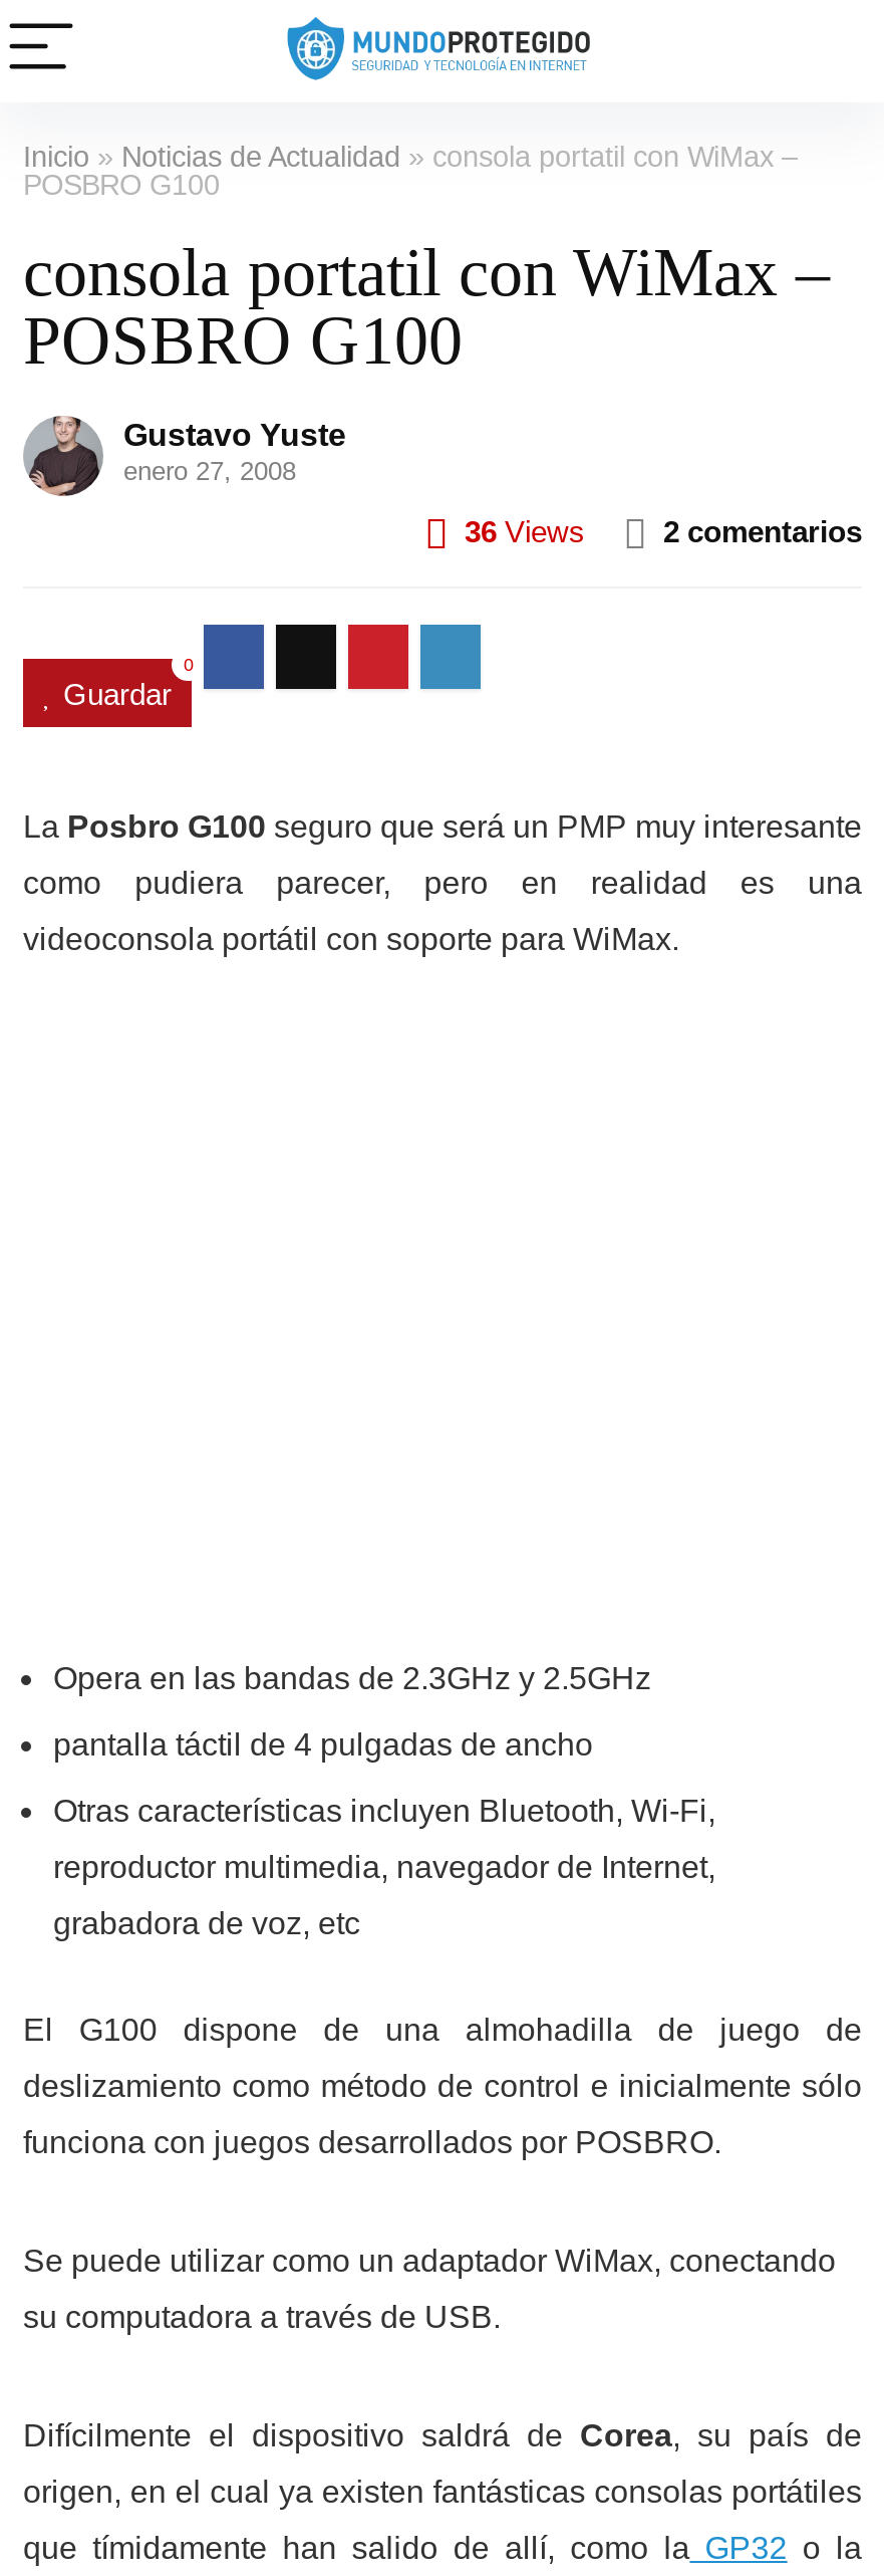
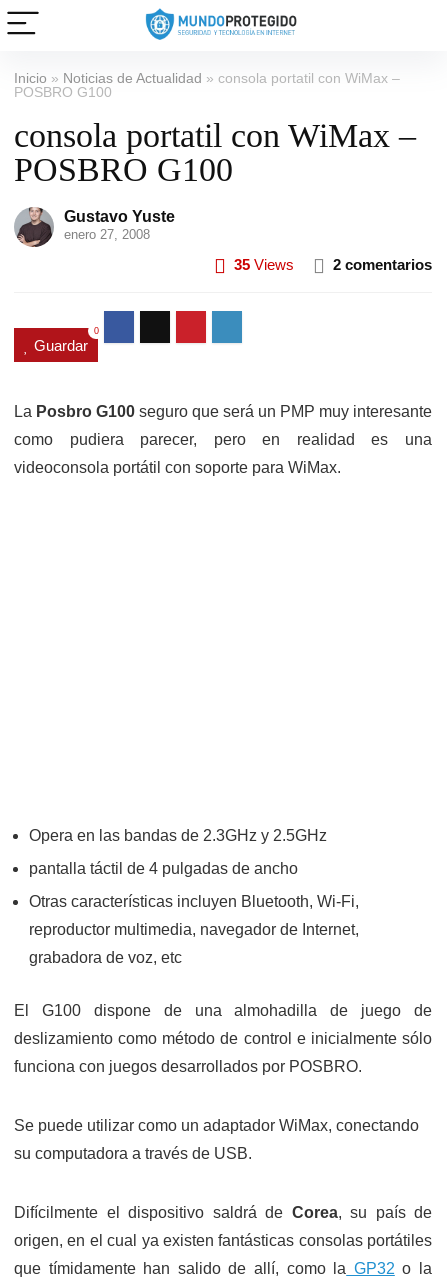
[465,514,585,548] 36 Views -> [234,256,294,273] 35 Views

